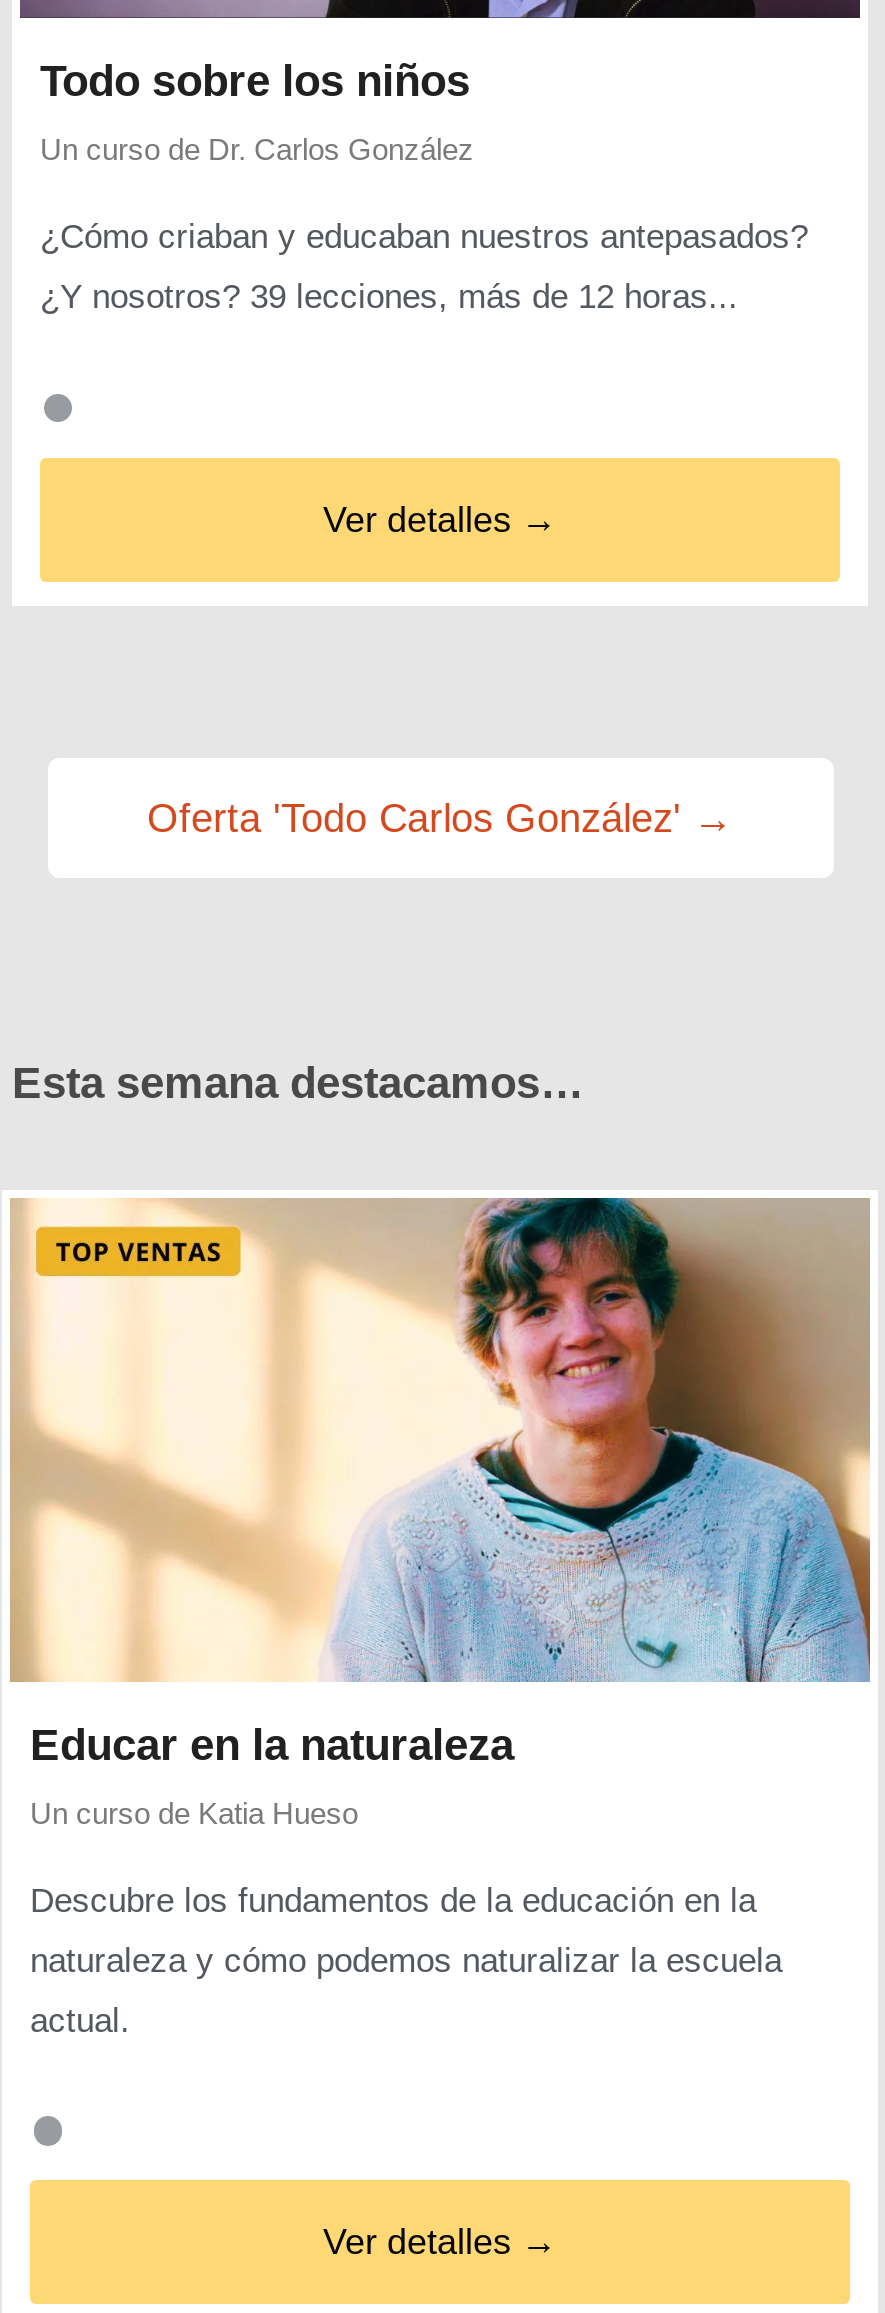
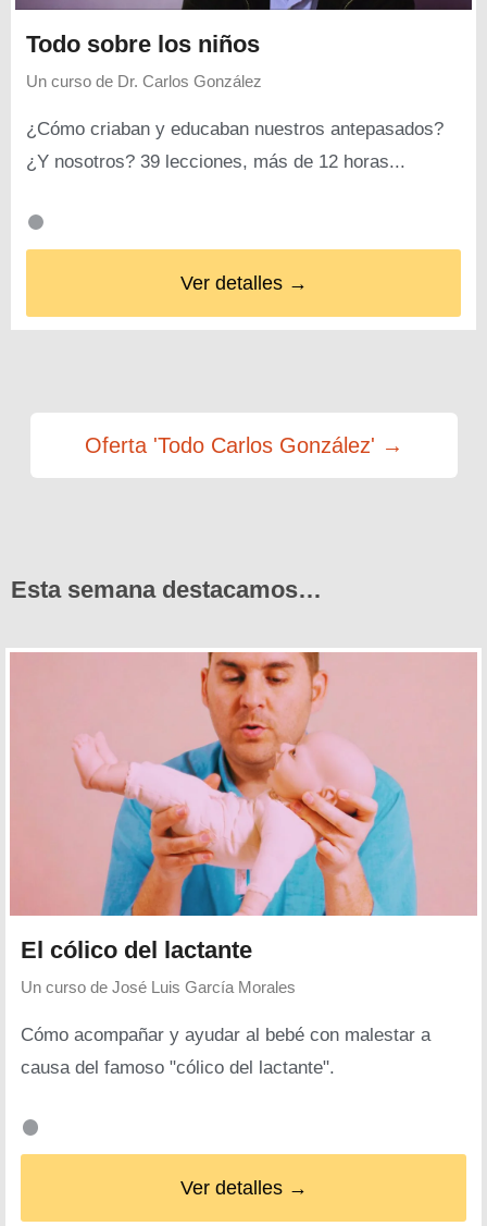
[12,1196,870,2039] [image] | Educar en la naturaleza | Un curso de Katia Hueso | Descubre los fundamentos de la educación en la | naturaleza y cómo podemos naturalizar la escuela | actual. -> [11,651,477,1078] [image] | El cólico del lactante | Un curso de José Luis García Morales | Cómo acompañar y ayudar al bebé con malestar a | causa del famoso "cólico del lactante".

